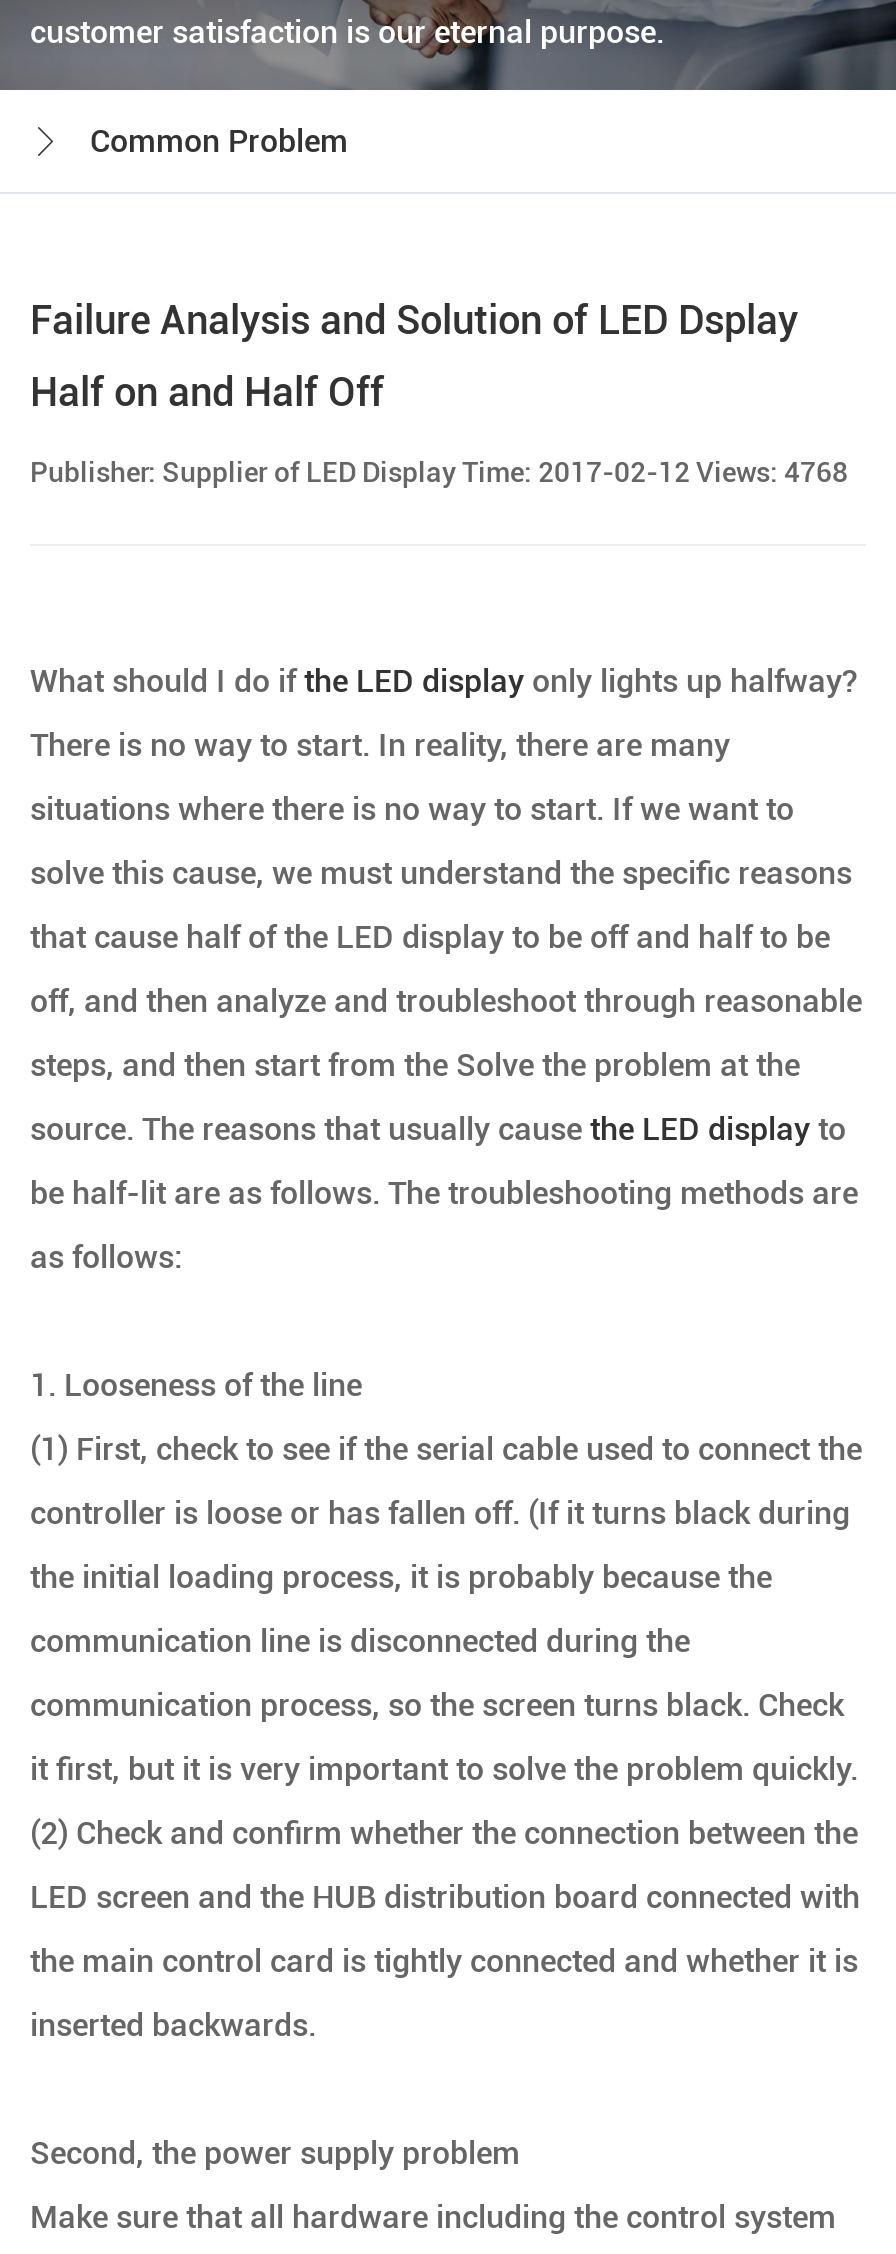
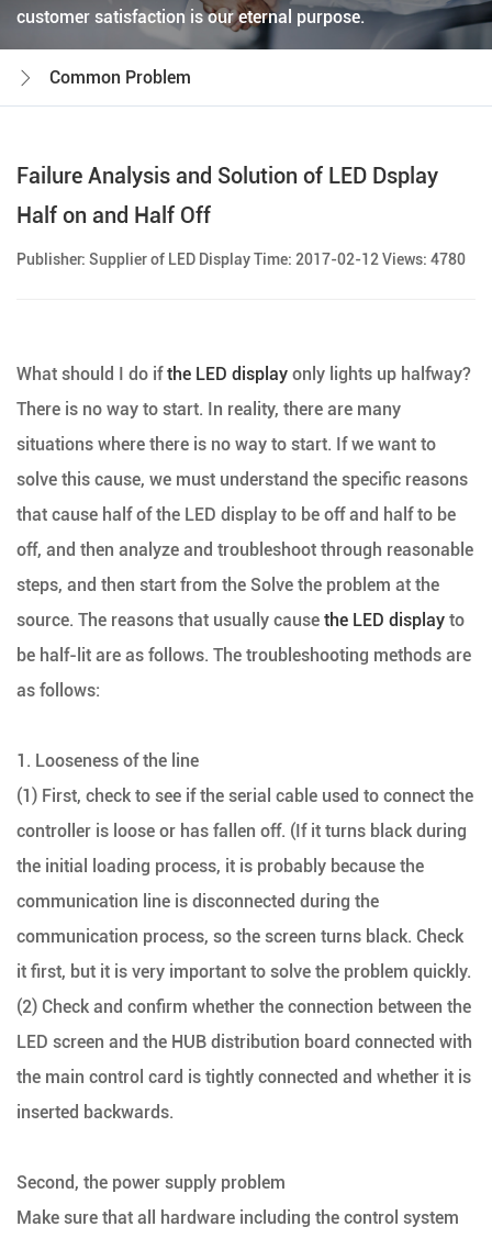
[30,456,848,488] Publisher: Supplier of LED Display Time: 2017-02-12 Views: 4768 -> [16,250,466,268] Publisher: Supplier of LED Display Time: 2017-02-12 Views: 4780

